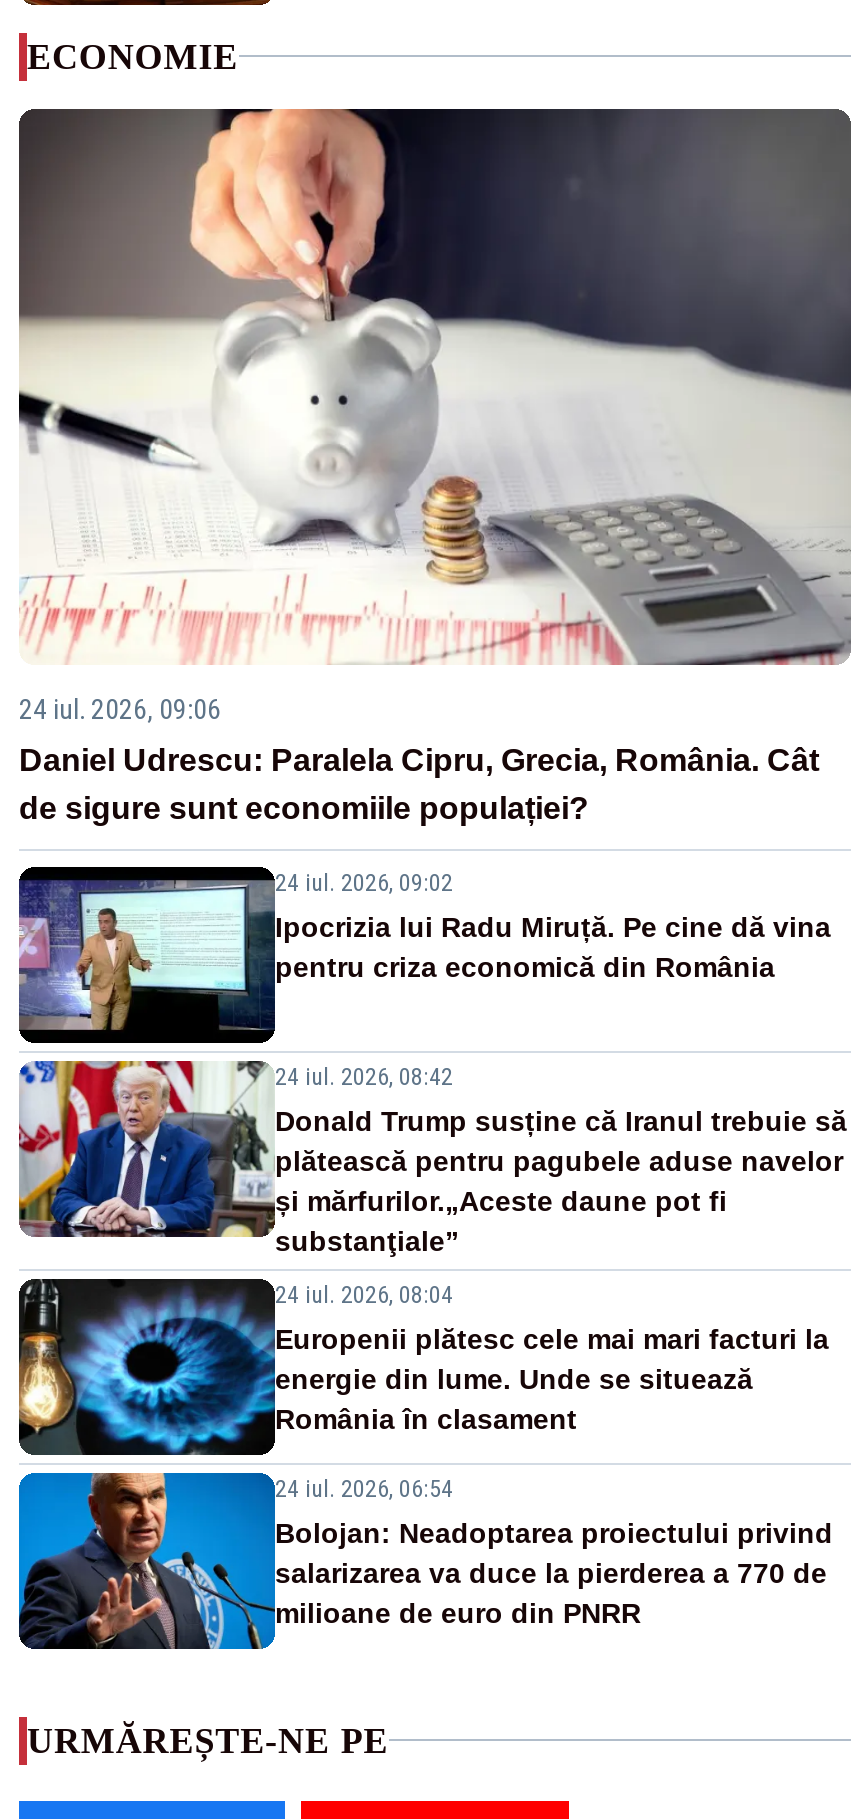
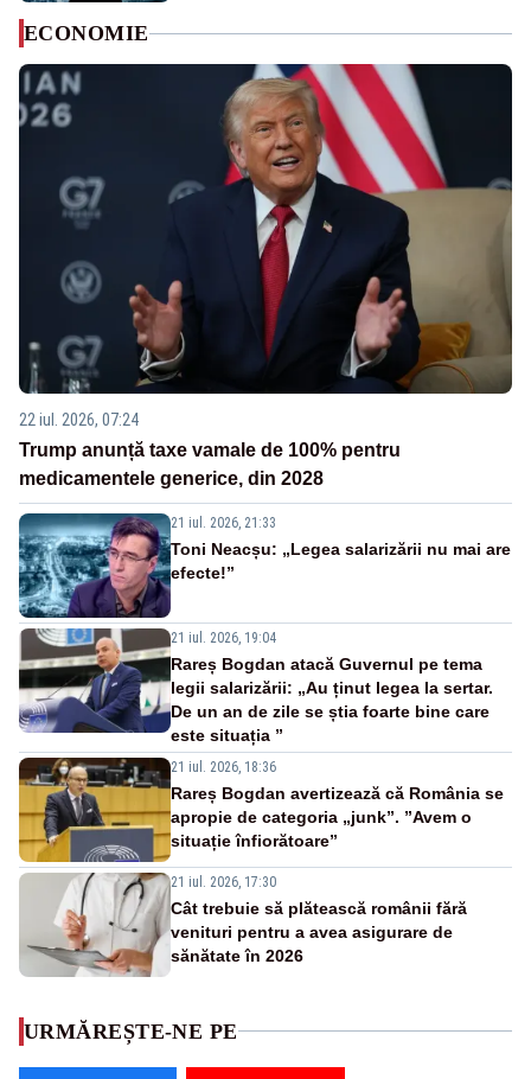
[19,106,851,724] [image] | 24 iul. 2026, 09:06 -> [18,63,512,429] [image] | 22 iul. 2026, 07:24
[19,742,819,824] Daniel Udrescu: Paralela Cipru, Grecia, România. Cât | de sigure sunt economiile populației? -> [19,440,401,488] Trump anunță taxe vamale de 100% pentru | medicamentele generice, din 2028
[17,866,831,1044] [image] | 24 iul. 2026, 09:02 | Ipocrizia lui Radu Miruță. Pe cine dă vina | pentru criza economică din România -> [18,513,511,619] [image] | 21 iul. 2026, 21:33 | Toni Neacșu: „Legea salarizării nu mai are | efecte!”
[17,1058,847,1256] [image] | 24 iul. 2026, 08:42 | Donald Trump susține că Iranul trebuie să | plătească pentru pagubele aduse navelor | și mărfurilor.„Aceste daune pot fi | substanţiale” -> [18,627,493,744] [image] | 21 iul. 2026, 19:04 | Rareș Bogdan atacă Guvernul pe tema | legii salarizării: „Au ținut legea la sertar. | De un an de zile se știa foarte bine care | este situația ”
[17,1278,829,1456] [image] | 24 iul. 2026, 08:04 | Europenii plătesc cele mai mari facturi la | energie din lume. Unde se situează | România în clasament -> [18,758,504,863] [image] | 21 iul. 2026, 18:36 | Rareș Bogdan avertizează că România se | apropie de categoria „junk”. ”Avem o | situație înfiorătoare”
[17,1470,833,1650] [image] | 24 iul. 2026, 06:54 | Bolojan: Neadoptarea proiectului privind | salarizarea va duce la pierderea a 770 de | milioane de euro din PNRR -> [19,871,467,978] [image] | 21 iul. 2026, 17:30 | Cât trebuie să plătească românii fără | venituri pentru a avea asigurare de | sănătate în 2026

